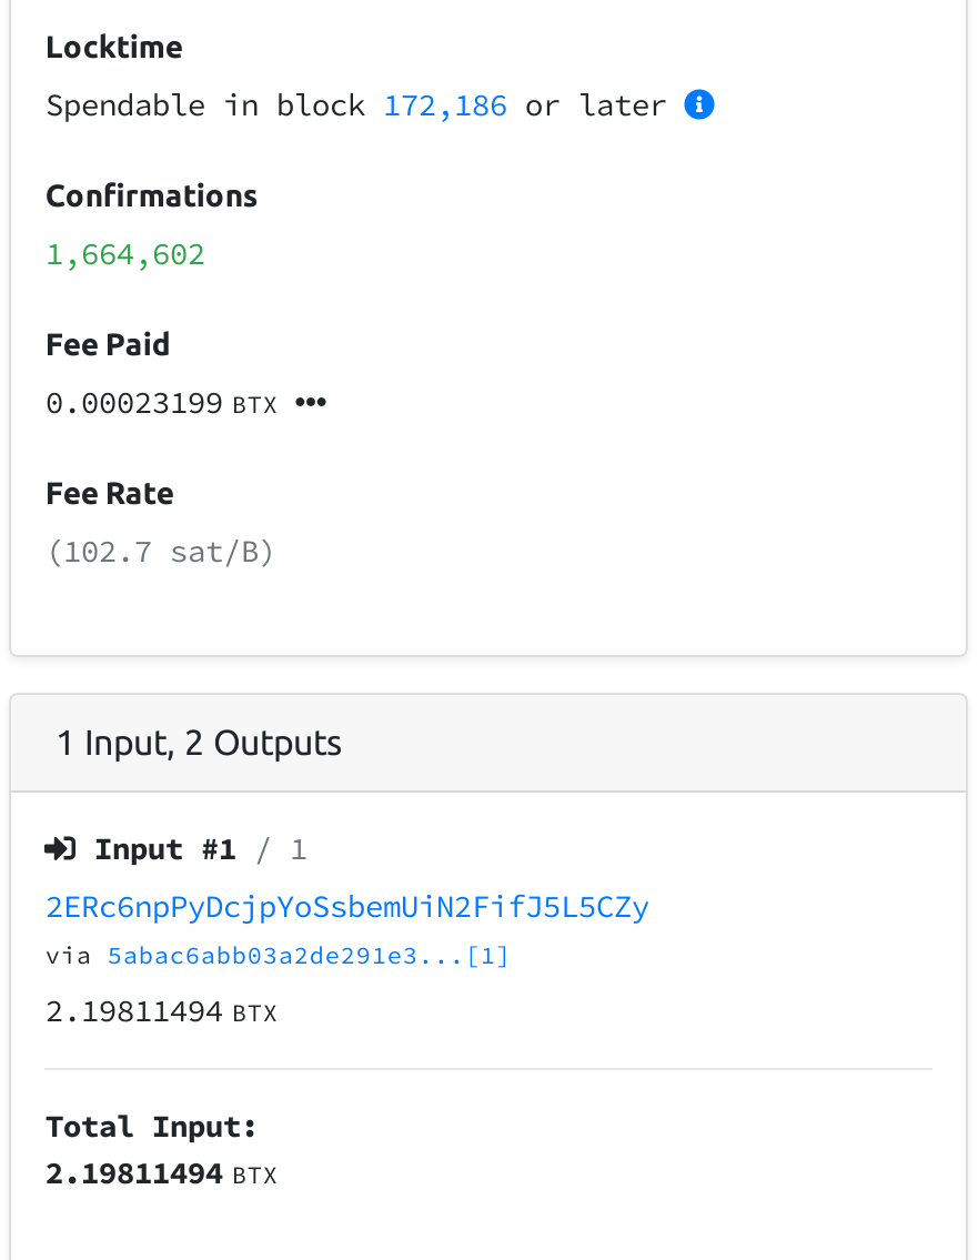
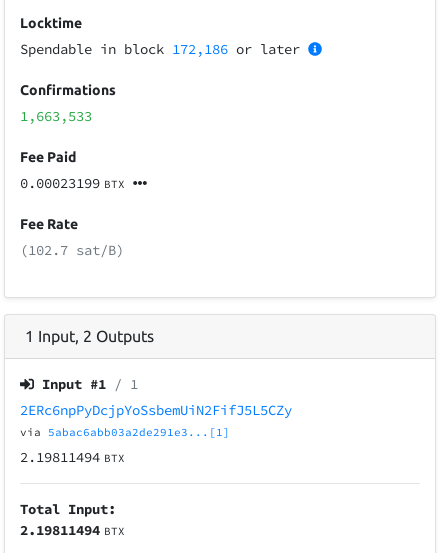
[45,234,205,274] 1,664,602 -> [20,107,92,125] 1,663,533

